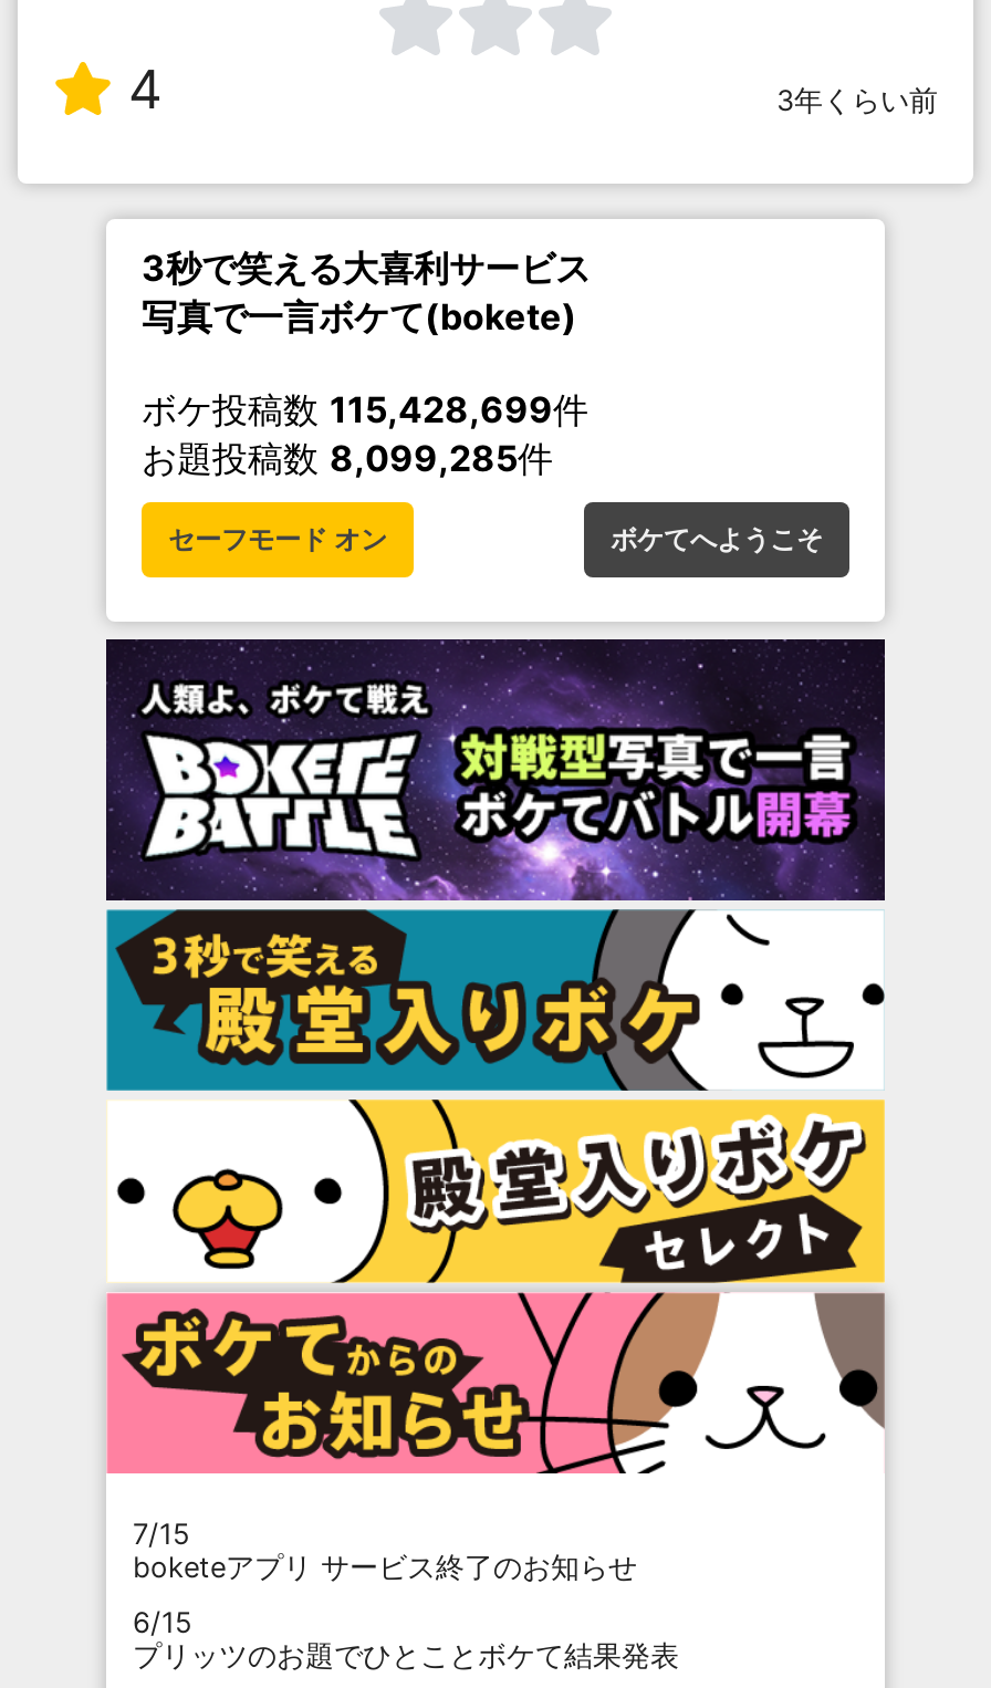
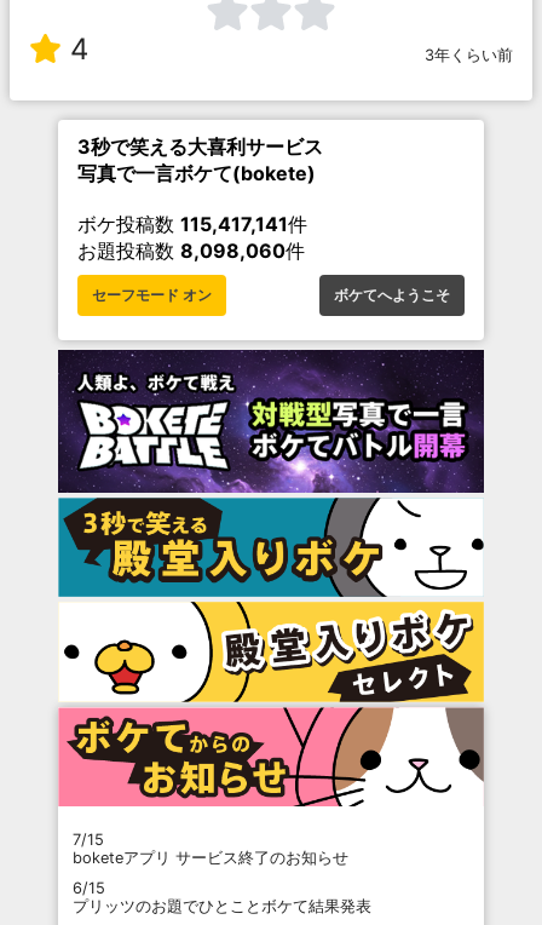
[142,388,588,432] ボケ投稿数115,428,699件 -> [77,212,307,236] ボケ投稿数115,417,141件
[142,436,553,481] お題投稿数8,099,285件 -> [77,239,305,263] お題投稿数8,098,060件

